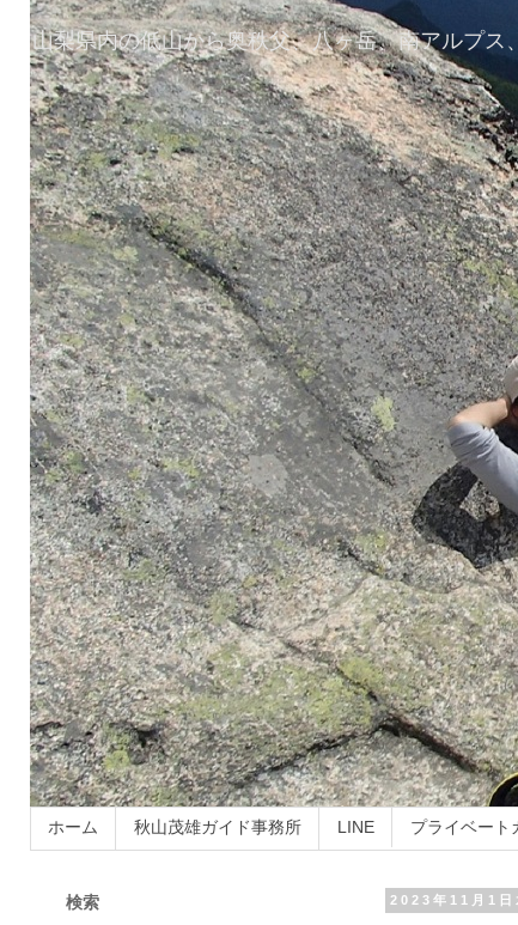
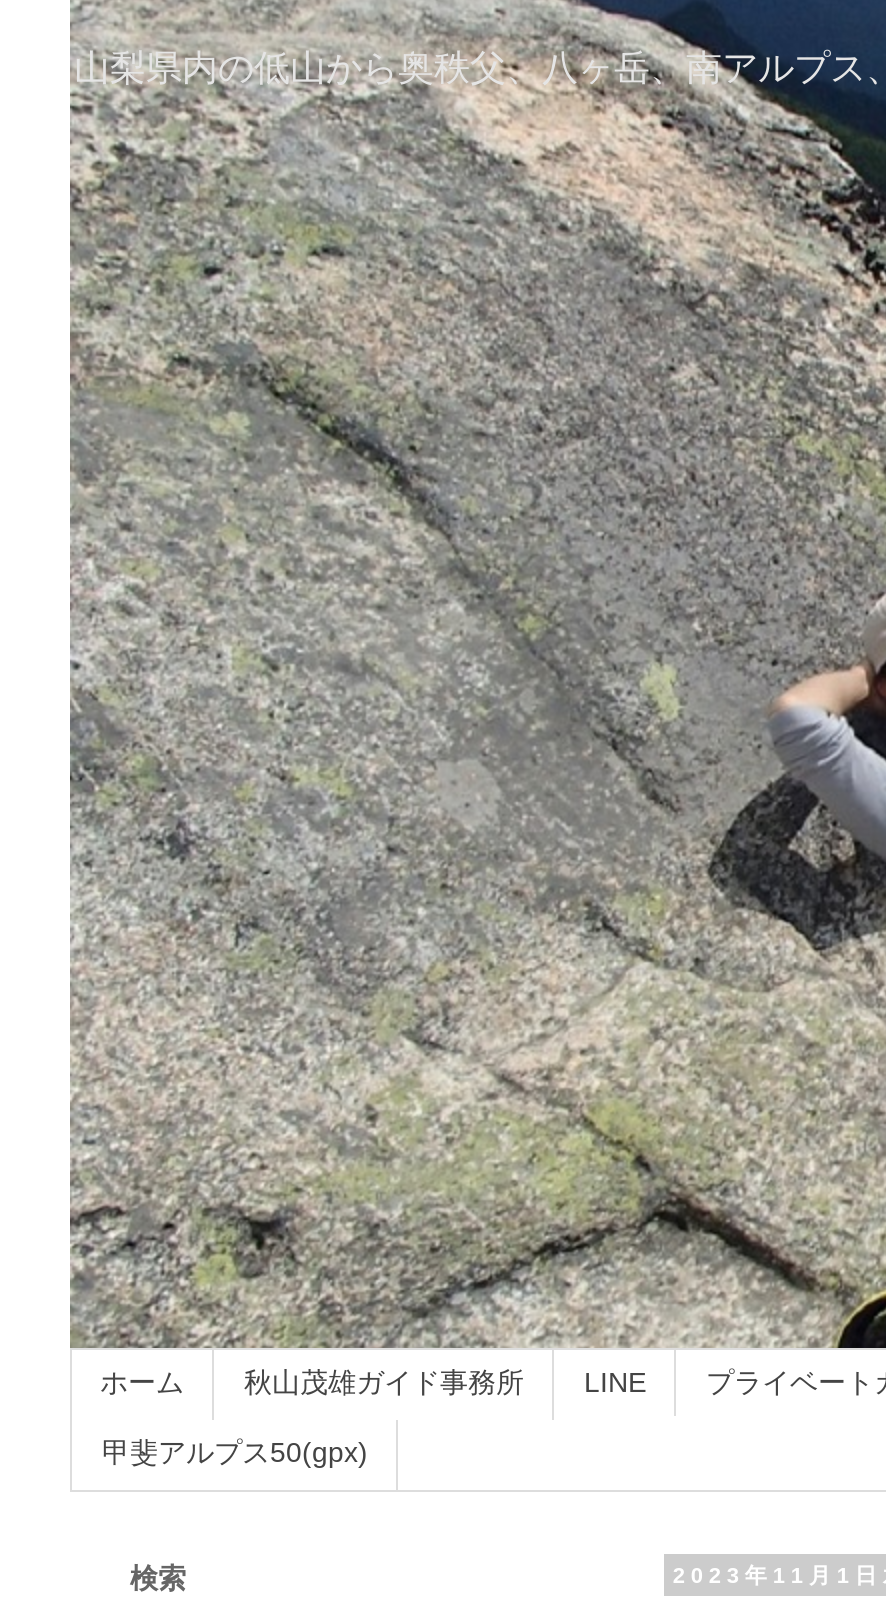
none -> [102,1436,368,1468] 甲斐アルプス50(gpx)

